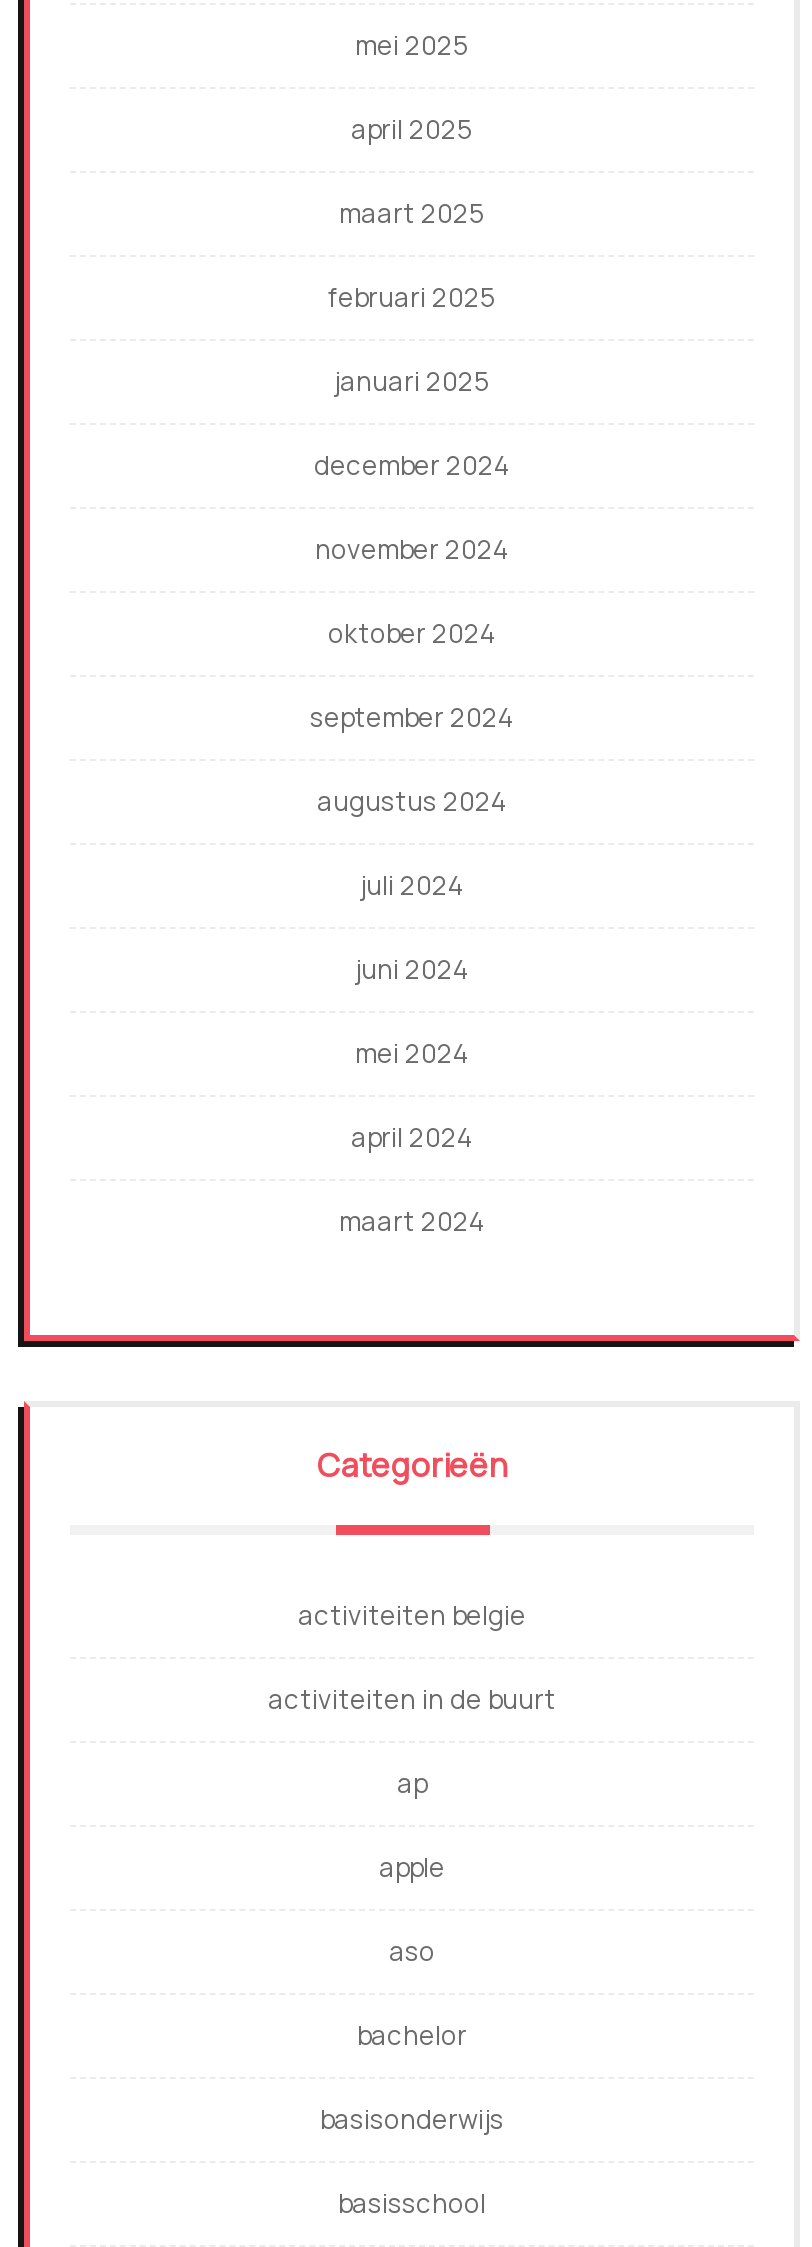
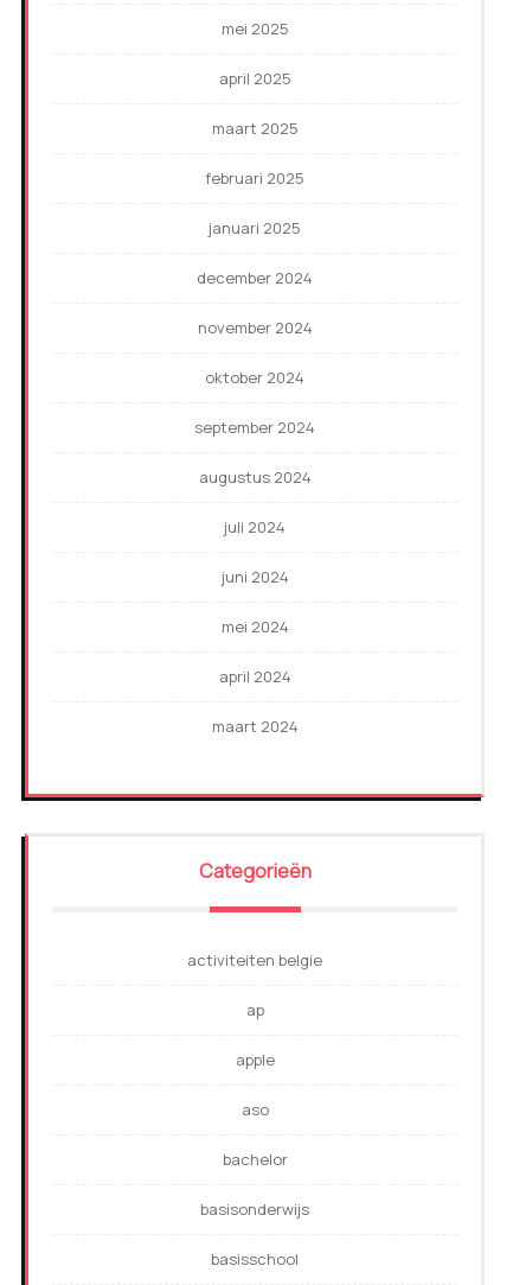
[268,1680,556,1716] activiteiten in de buurt -> none

